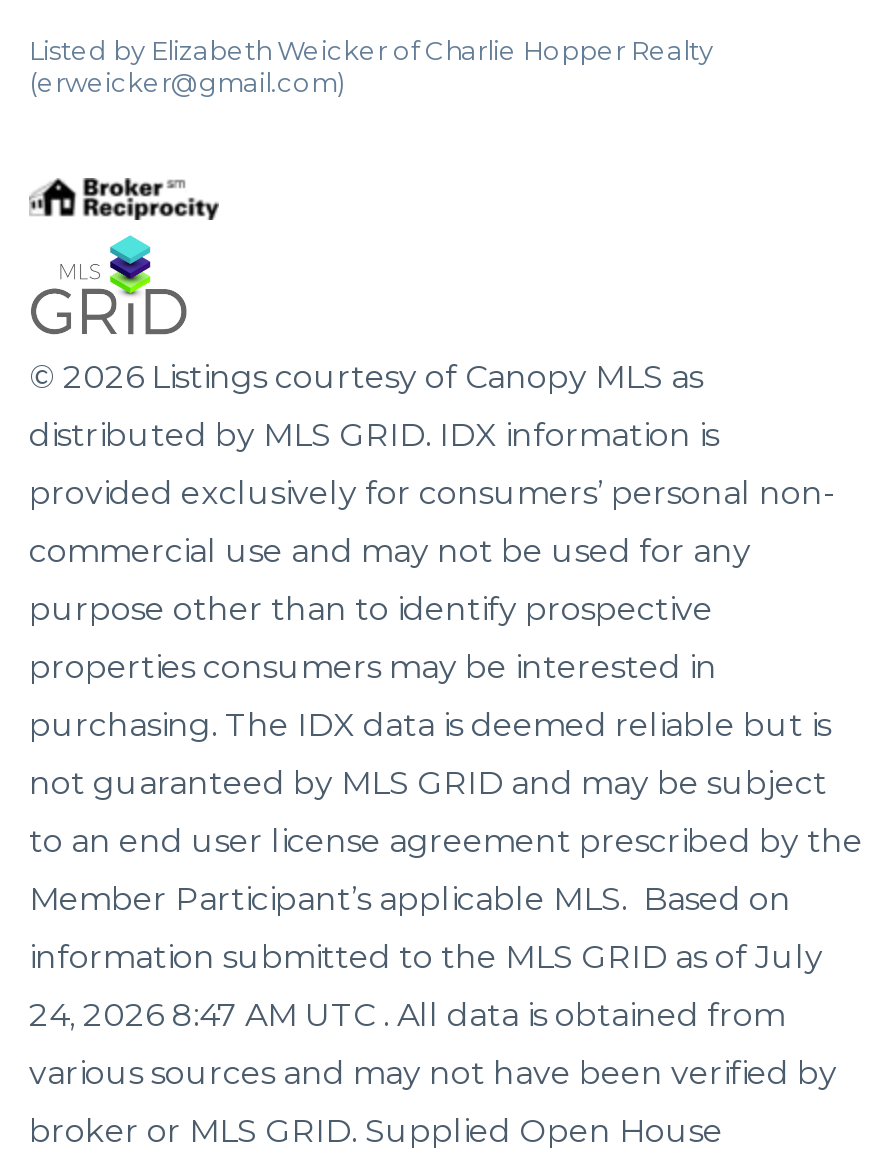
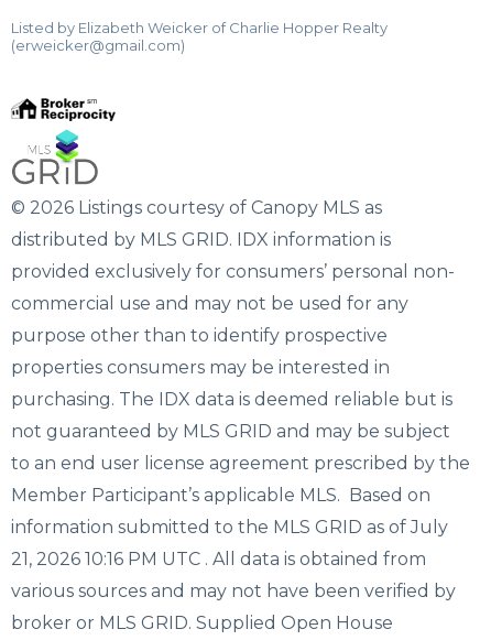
[29,996,785,1034] 24, 2026 8:47 AM UTC . All data is obtained from -> [11,549,426,570] 21, 2026 10:16 PM UTC . All data is obtained from

